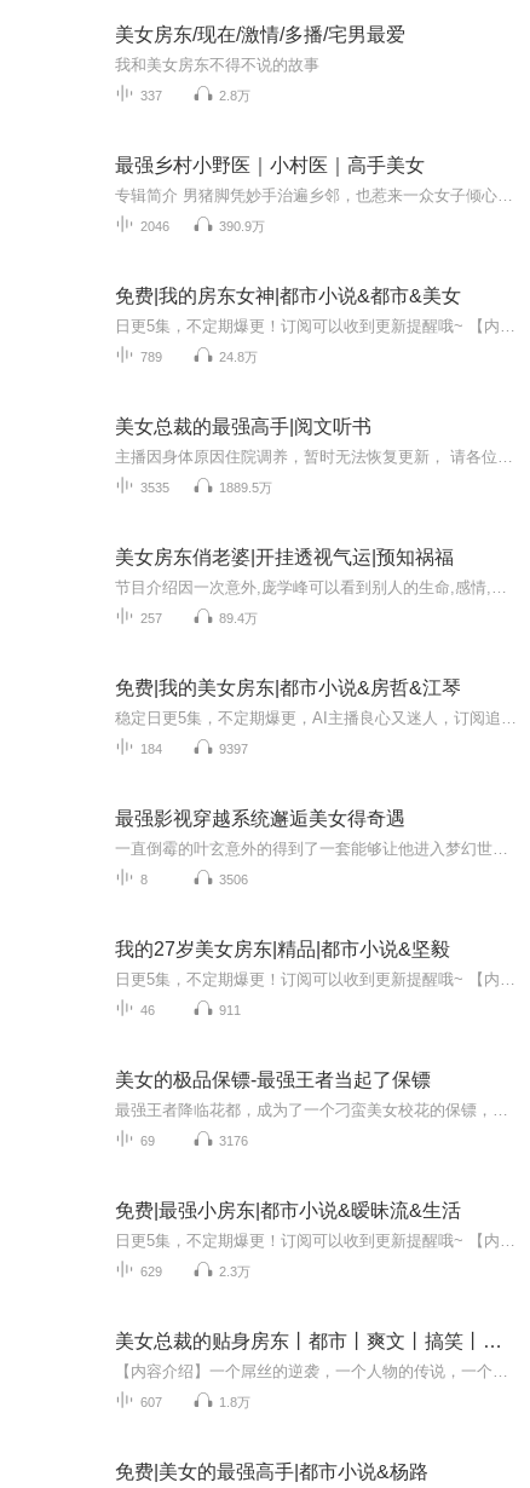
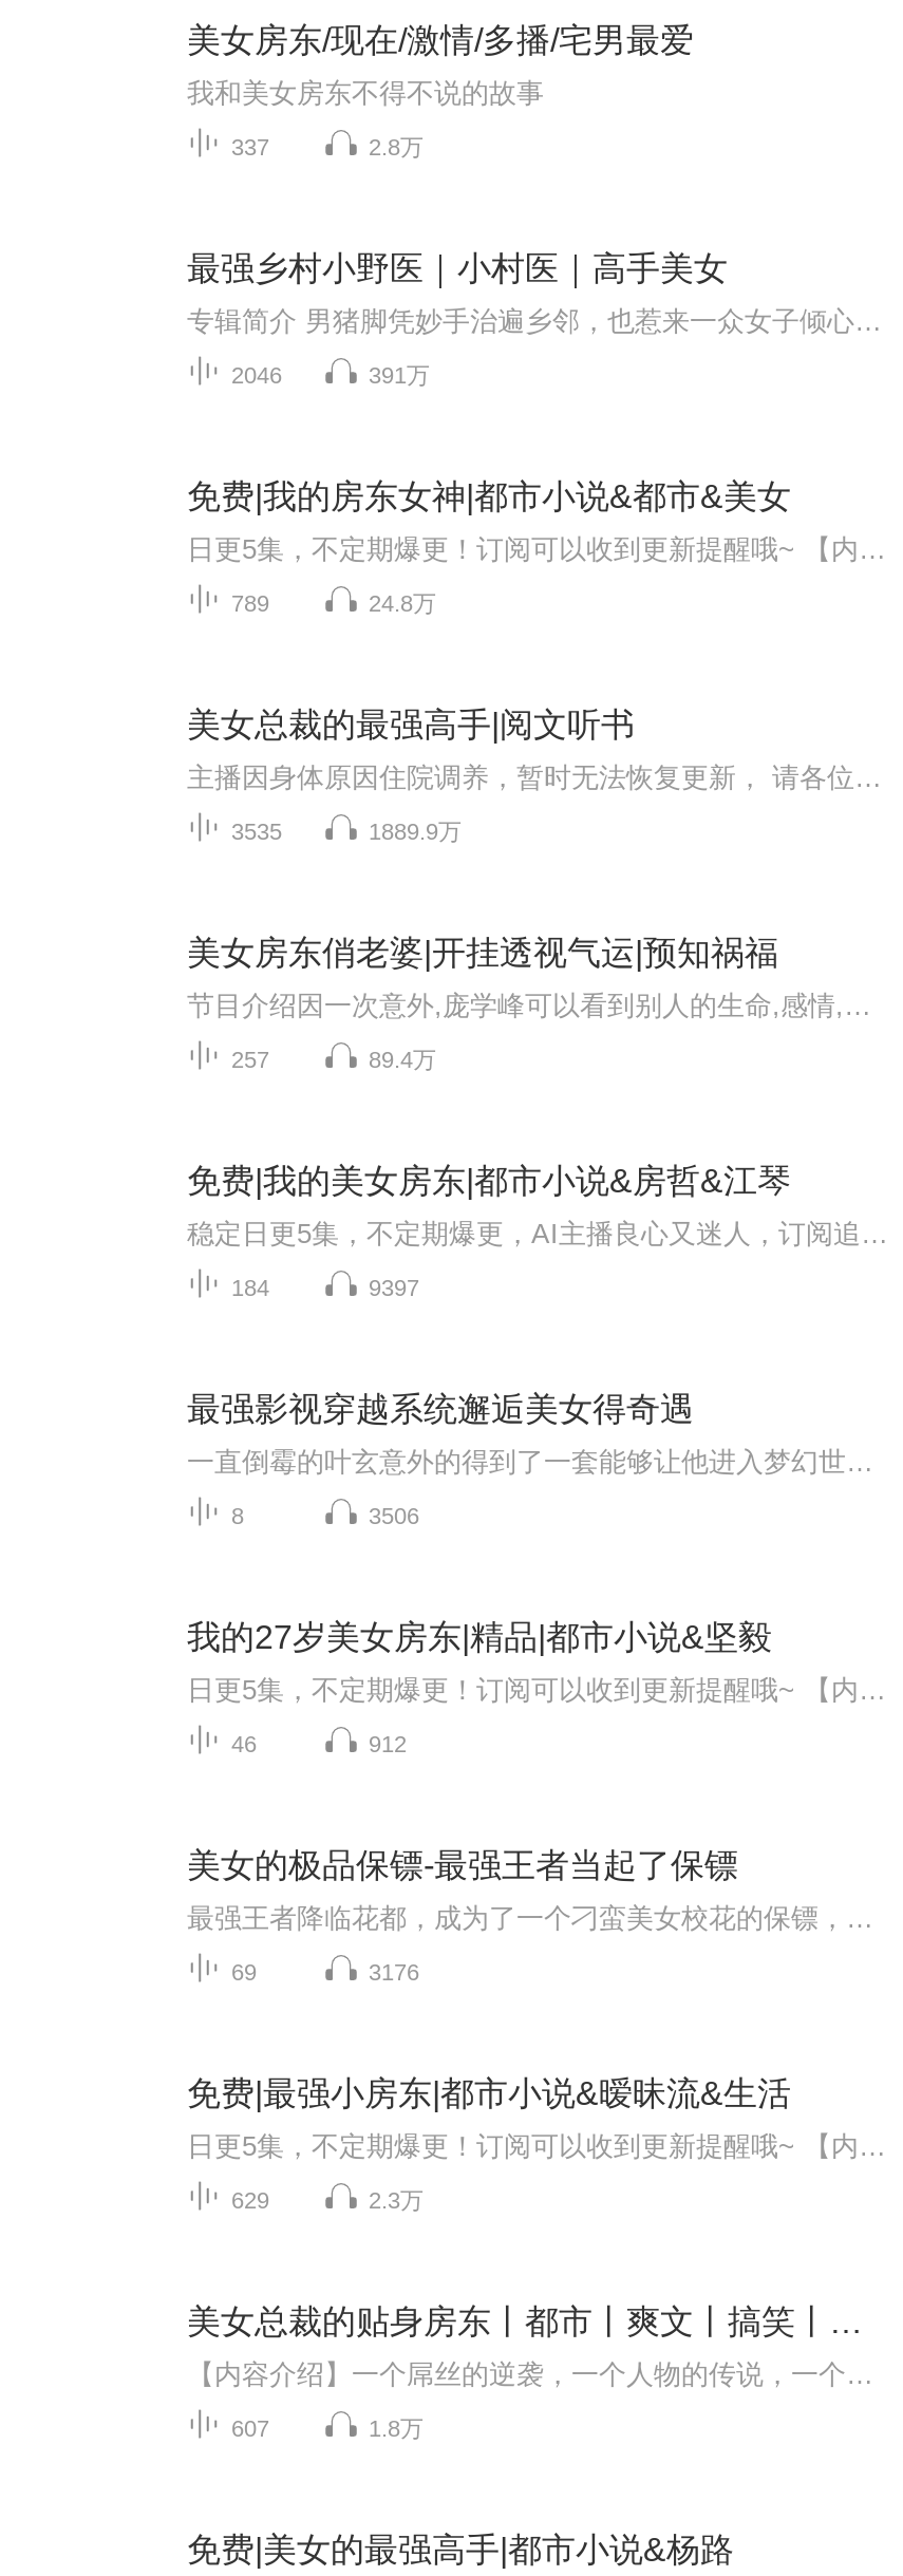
[219,219,265,233] 390.9万 -> [369,362,430,387] 391万
[219,480,272,495] 1889.5万 -> [369,818,462,843] 1889.9万
[219,1003,241,1017] 911 -> [369,1731,407,1756] 912

